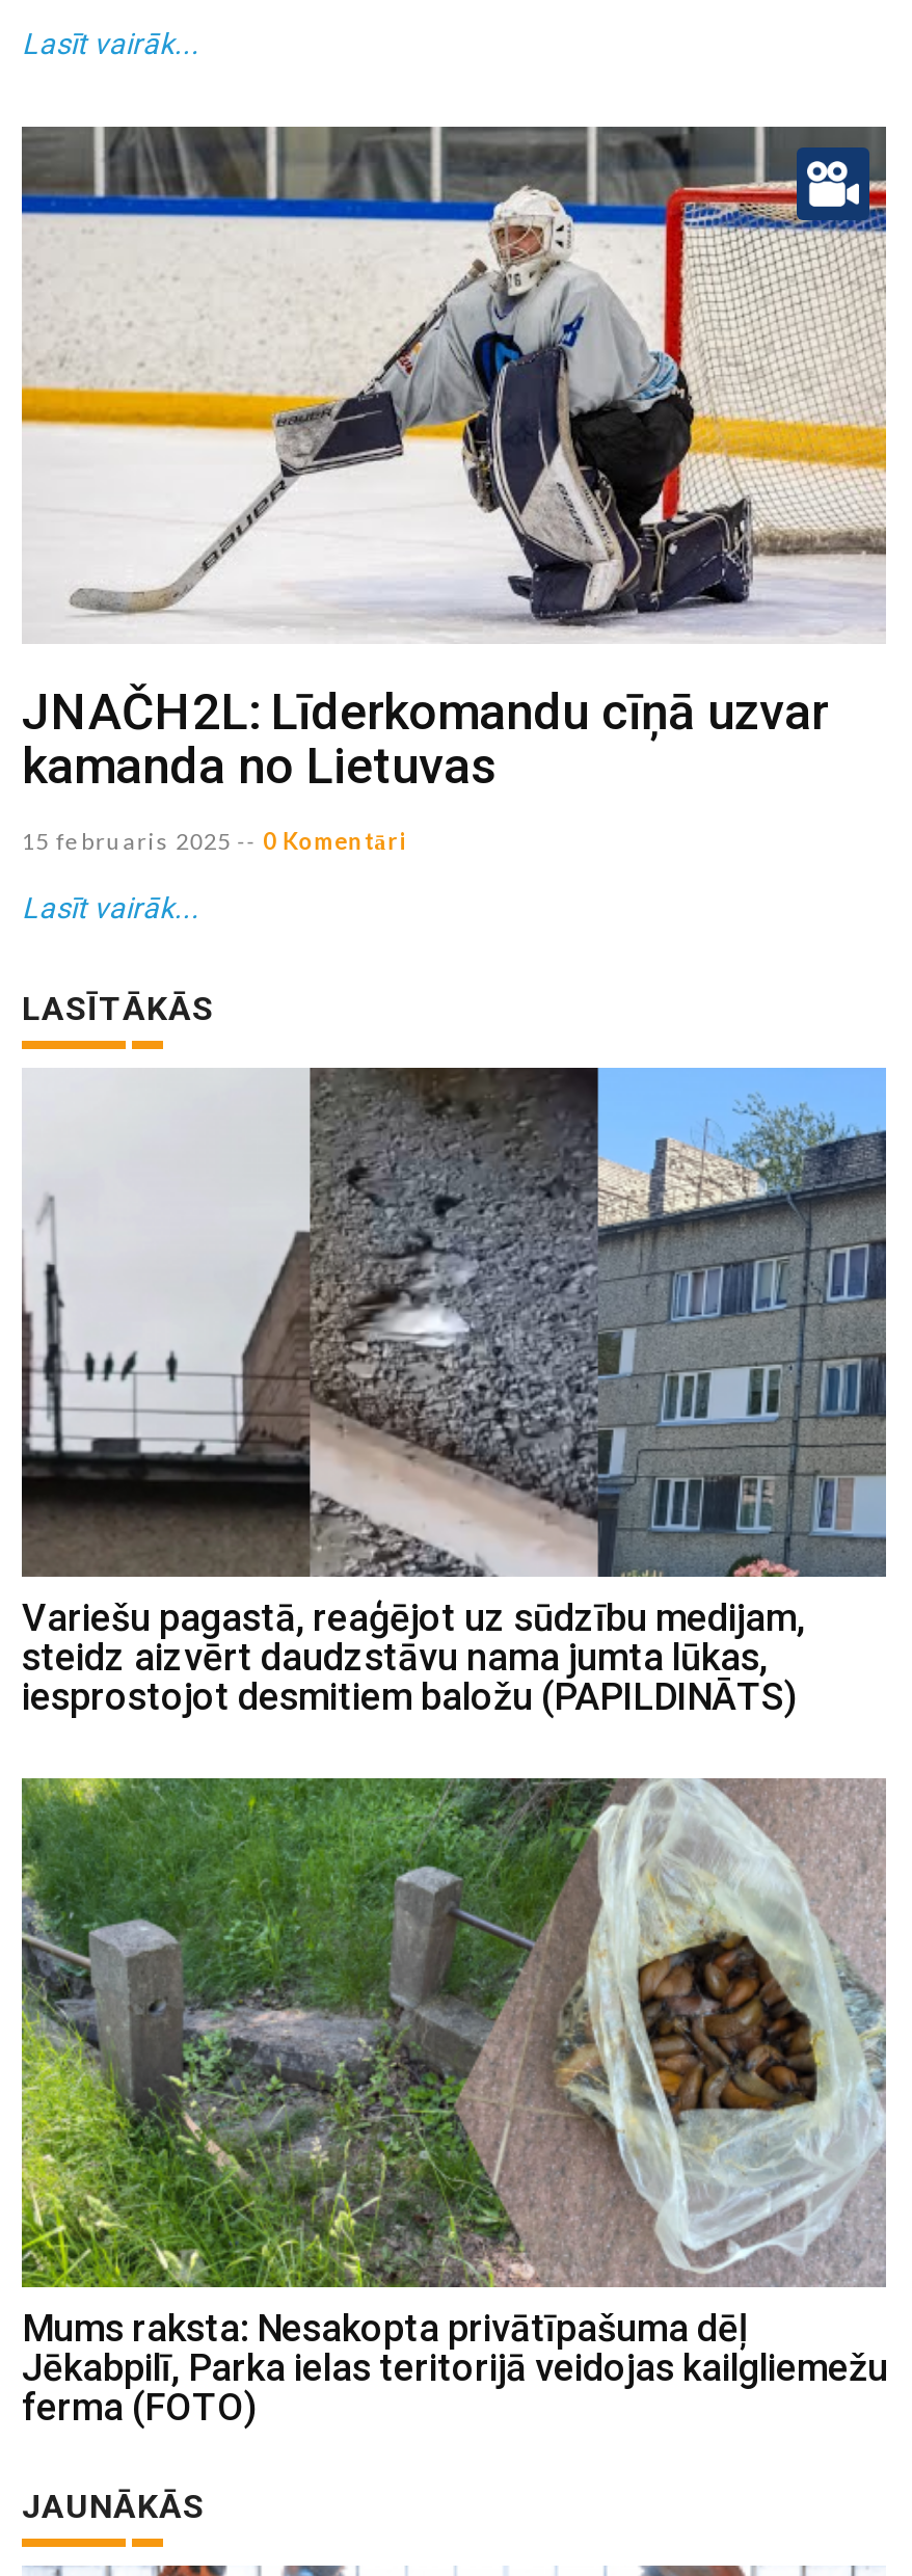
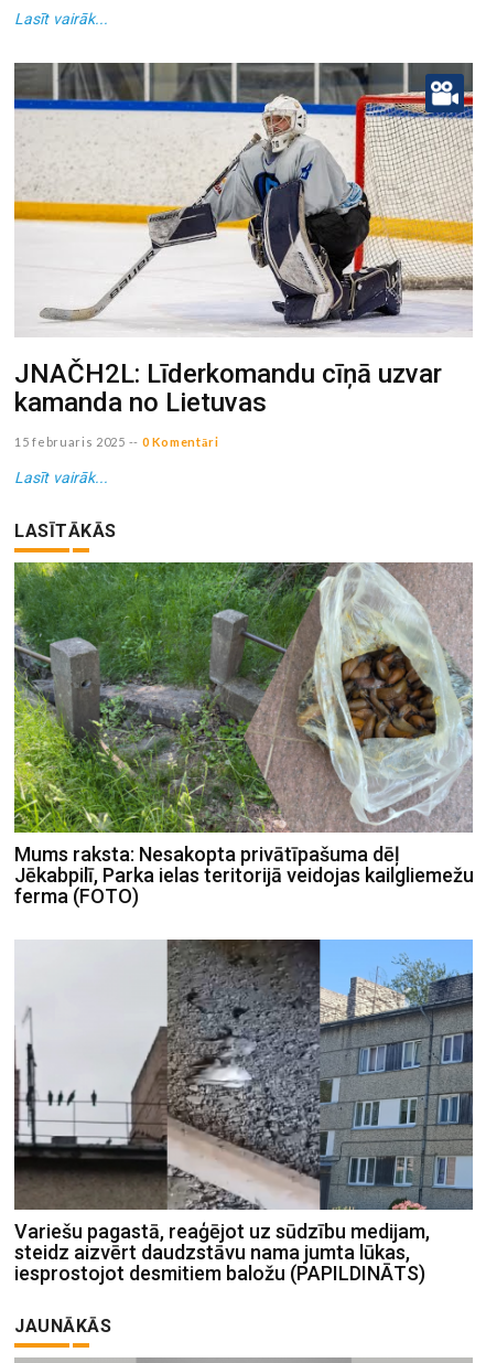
moved [20,1066,888,1718] -> [13,938,474,1285]: [image] | Variešu pagastā, reaģējot uz sūdzību medijam, | steidz aizvērt daudzstāvu nama jumta lūkas, | iesprostojot desmitiem baložu (PAPILDINĀTS)
moved [18,1774,890,2429] -> [12,560,475,907]: [image] | Mums raksta: Nesakopta privātīpašuma dēļ | Jēkabpilī, Parka ielas teritorijā veidojas kailgliemežu | ferma (FOTO)

